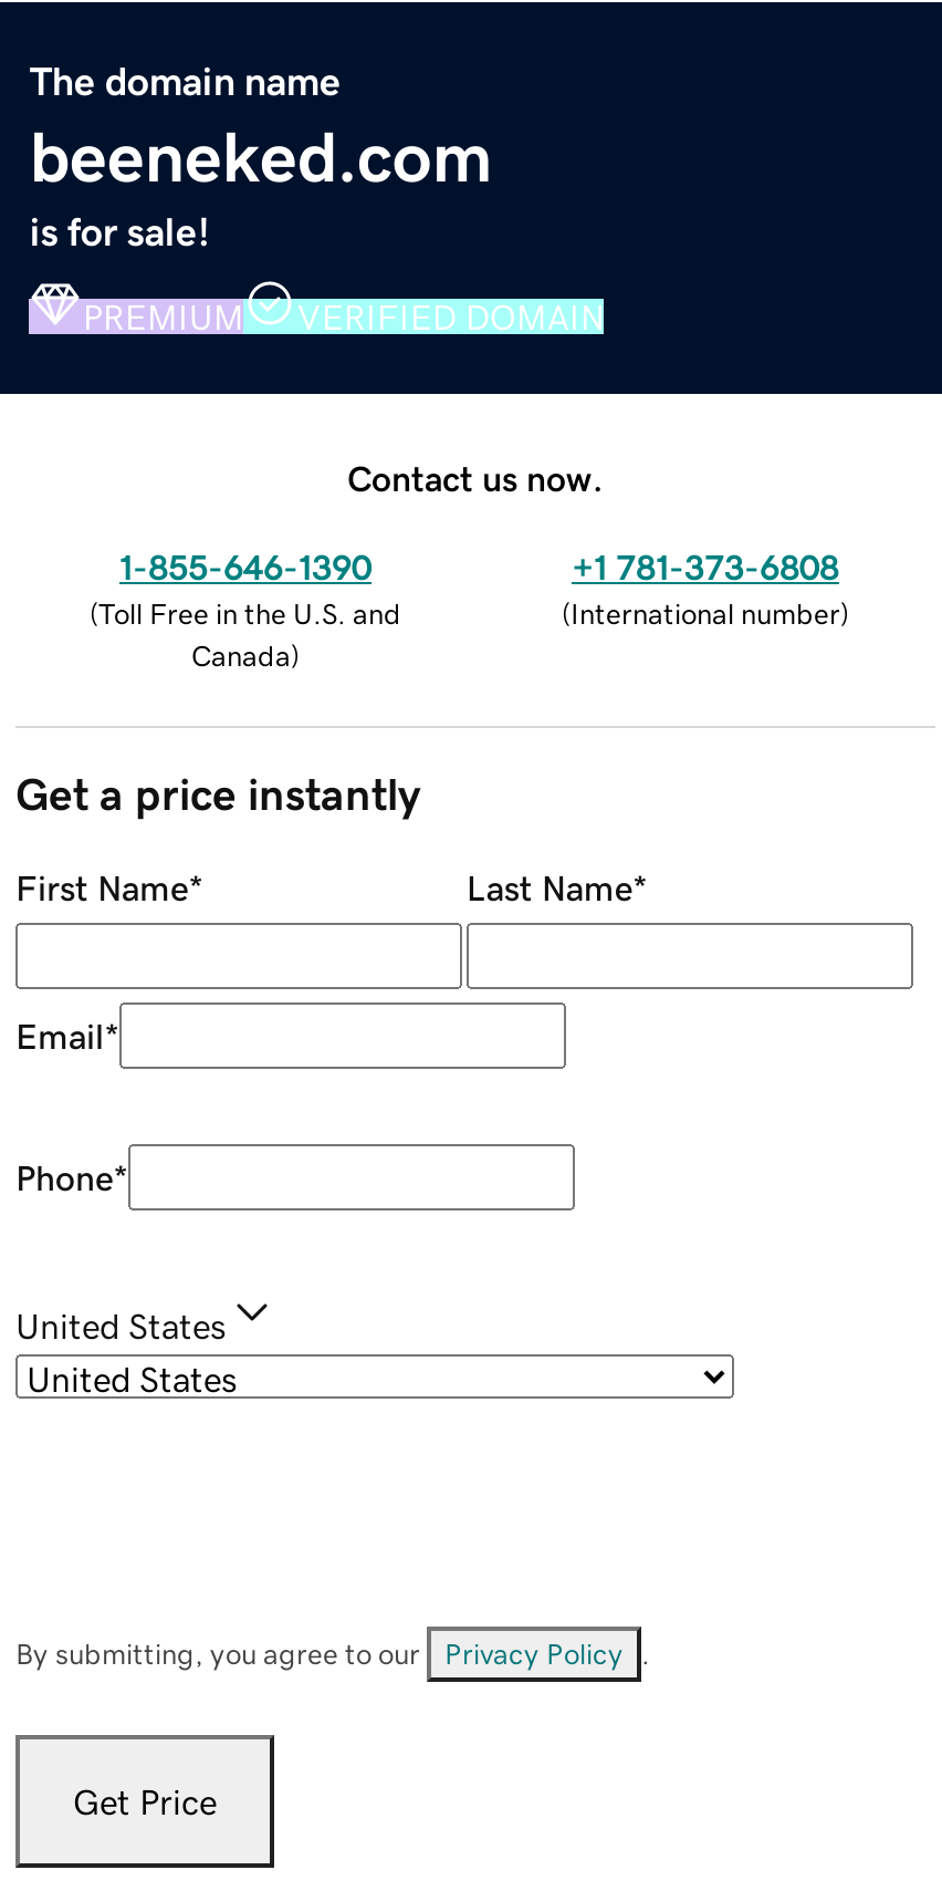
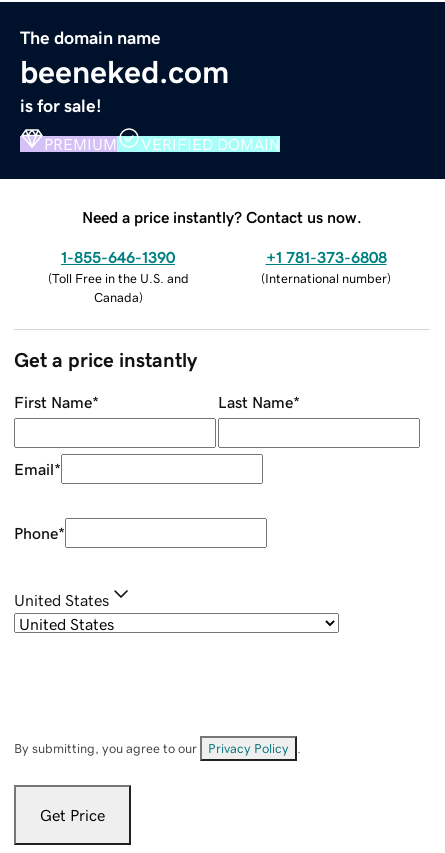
[347,459,604,495] Contact us now. -> [82,209,362,225] Need a price instantly? Contact us now.

